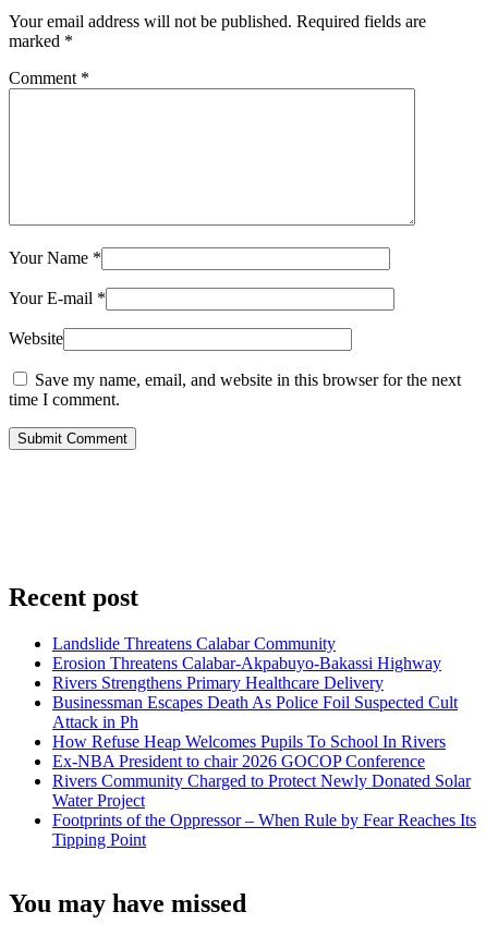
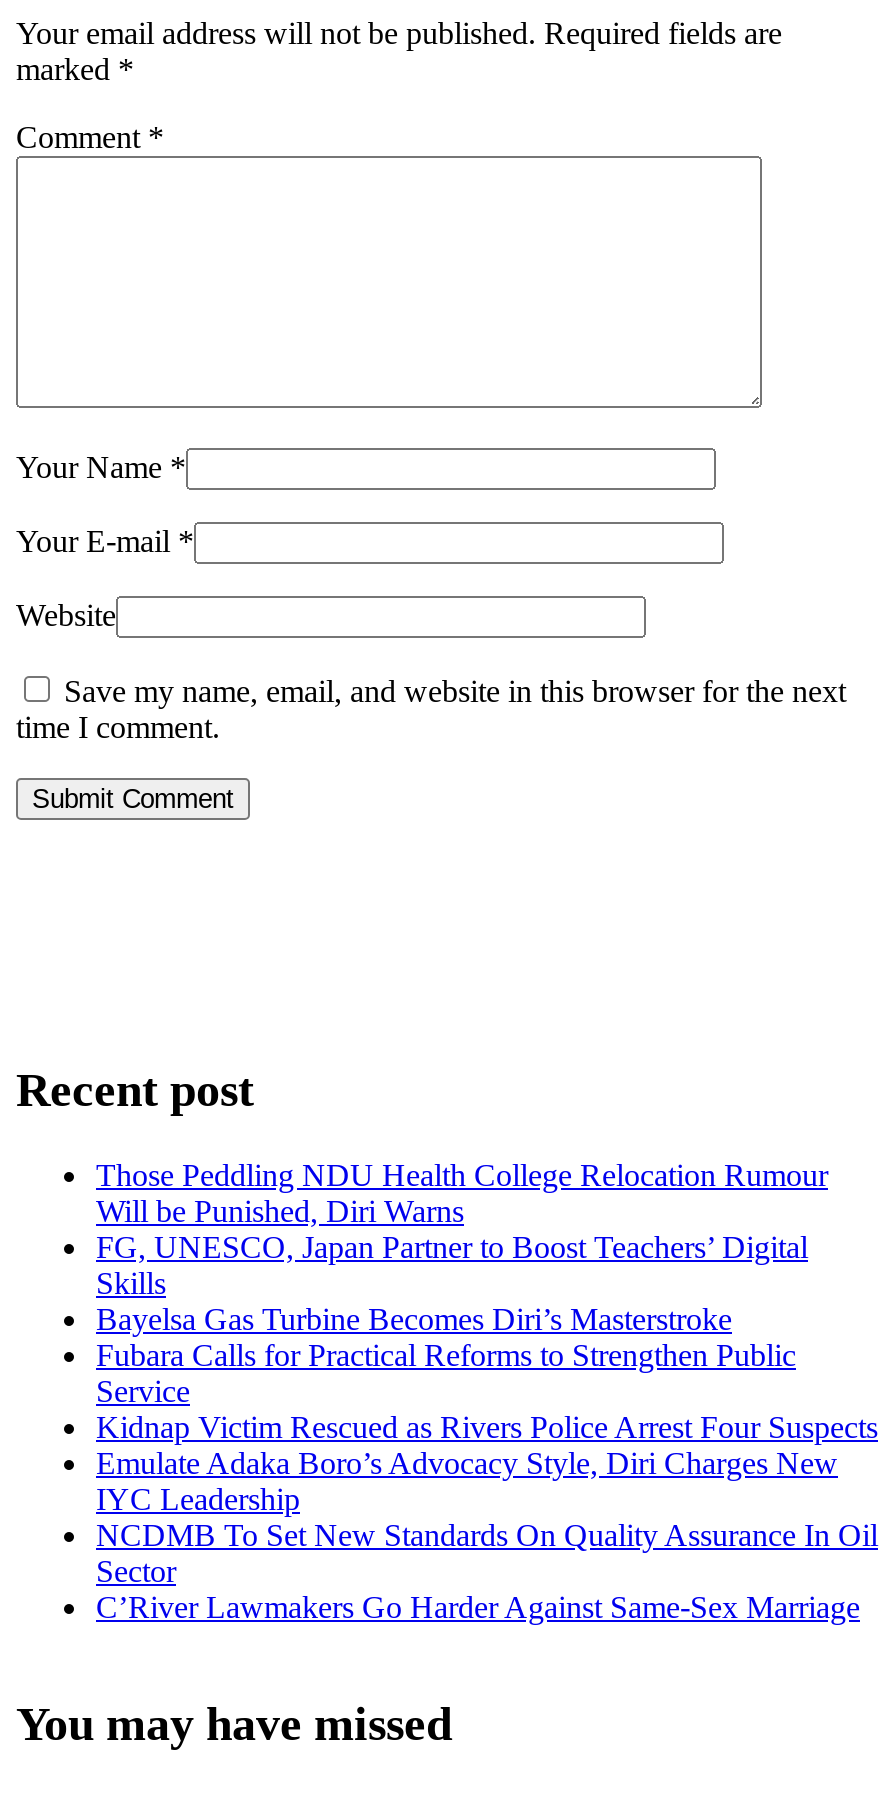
[52,634,476,849] Landslide Threatens Calabar Community | Erosion Threatens Calabar-Akpabuyo-Bakassi Highway | Rivers Strengthens Primary Healthcare Delivery | Businessman Escapes Death As Police Foil Suspected Cult | Attack in Ph | How Refuse Heap Welcomes Pupils To School In Rivers | Ex-NBA President to chair 2026 GOCOP Conference | Rivers Community Charged to Protect Newly Donated Solar | Water Project | Footprints of the Oppressor – When Rule by Fear Reaches Its | Tipping Point -> [96,1158,878,1624] Those Peddling NDU Health College Relocation Rumour | Will be Punished, Diri Warns | FG, UNESCO, Japan Partner to Boost Teachers’ Digital | Skills | Bayelsa Gas Turbine Becomes Diri’s Masterstroke | Fubara Calls for Practical Reforms to Strengthen Public | Service | Kidnap Victim Rescued as Rivers Police Arrest Four Suspects | Emulate Adaka Boro’s Advocacy Style, Diri Charges New | IYC Leadership | NCDMB To Set New Standards On Quality Assurance In Oil | Sector | C’River Lawmakers Go Harder Against Same-Sex Marriage

